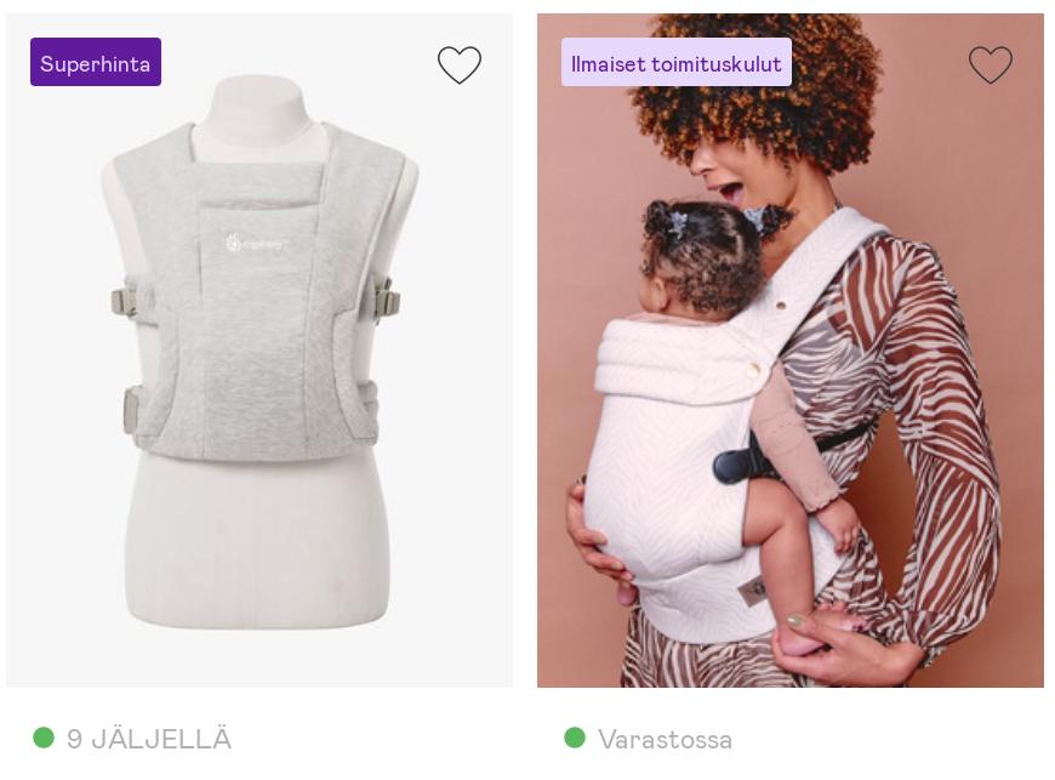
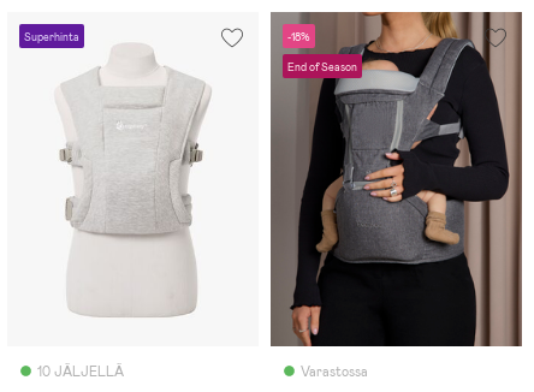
[537,11,1044,690] [image] | Ilmaiset toimituskulut -> [271,11,522,348] [image] | -18% | End of Season
[67,722,232,756] 9 JÄLJELLÄ -> [37,363,124,380] 10 JÄLJELLÄ

